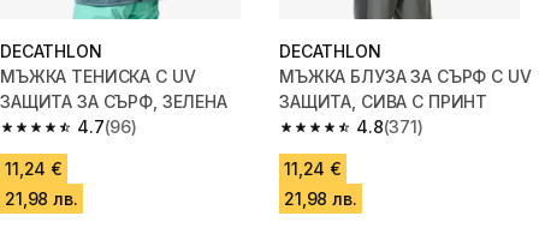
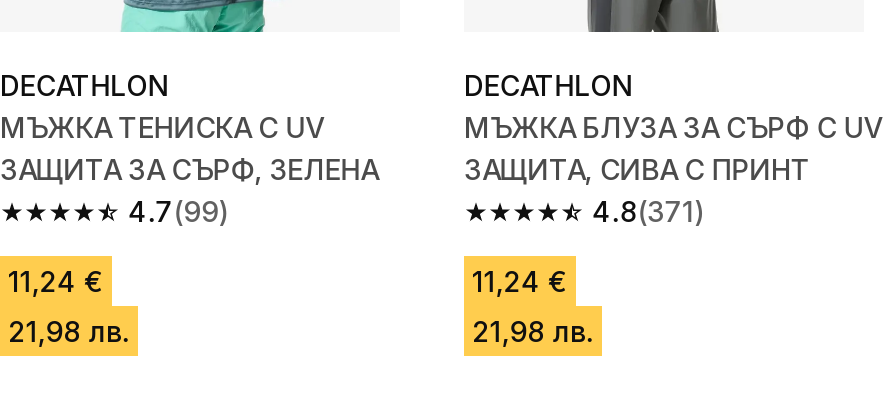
[77,116,137,137] 4.7 (96) -> [128,194,228,228] 4.7 (99)

